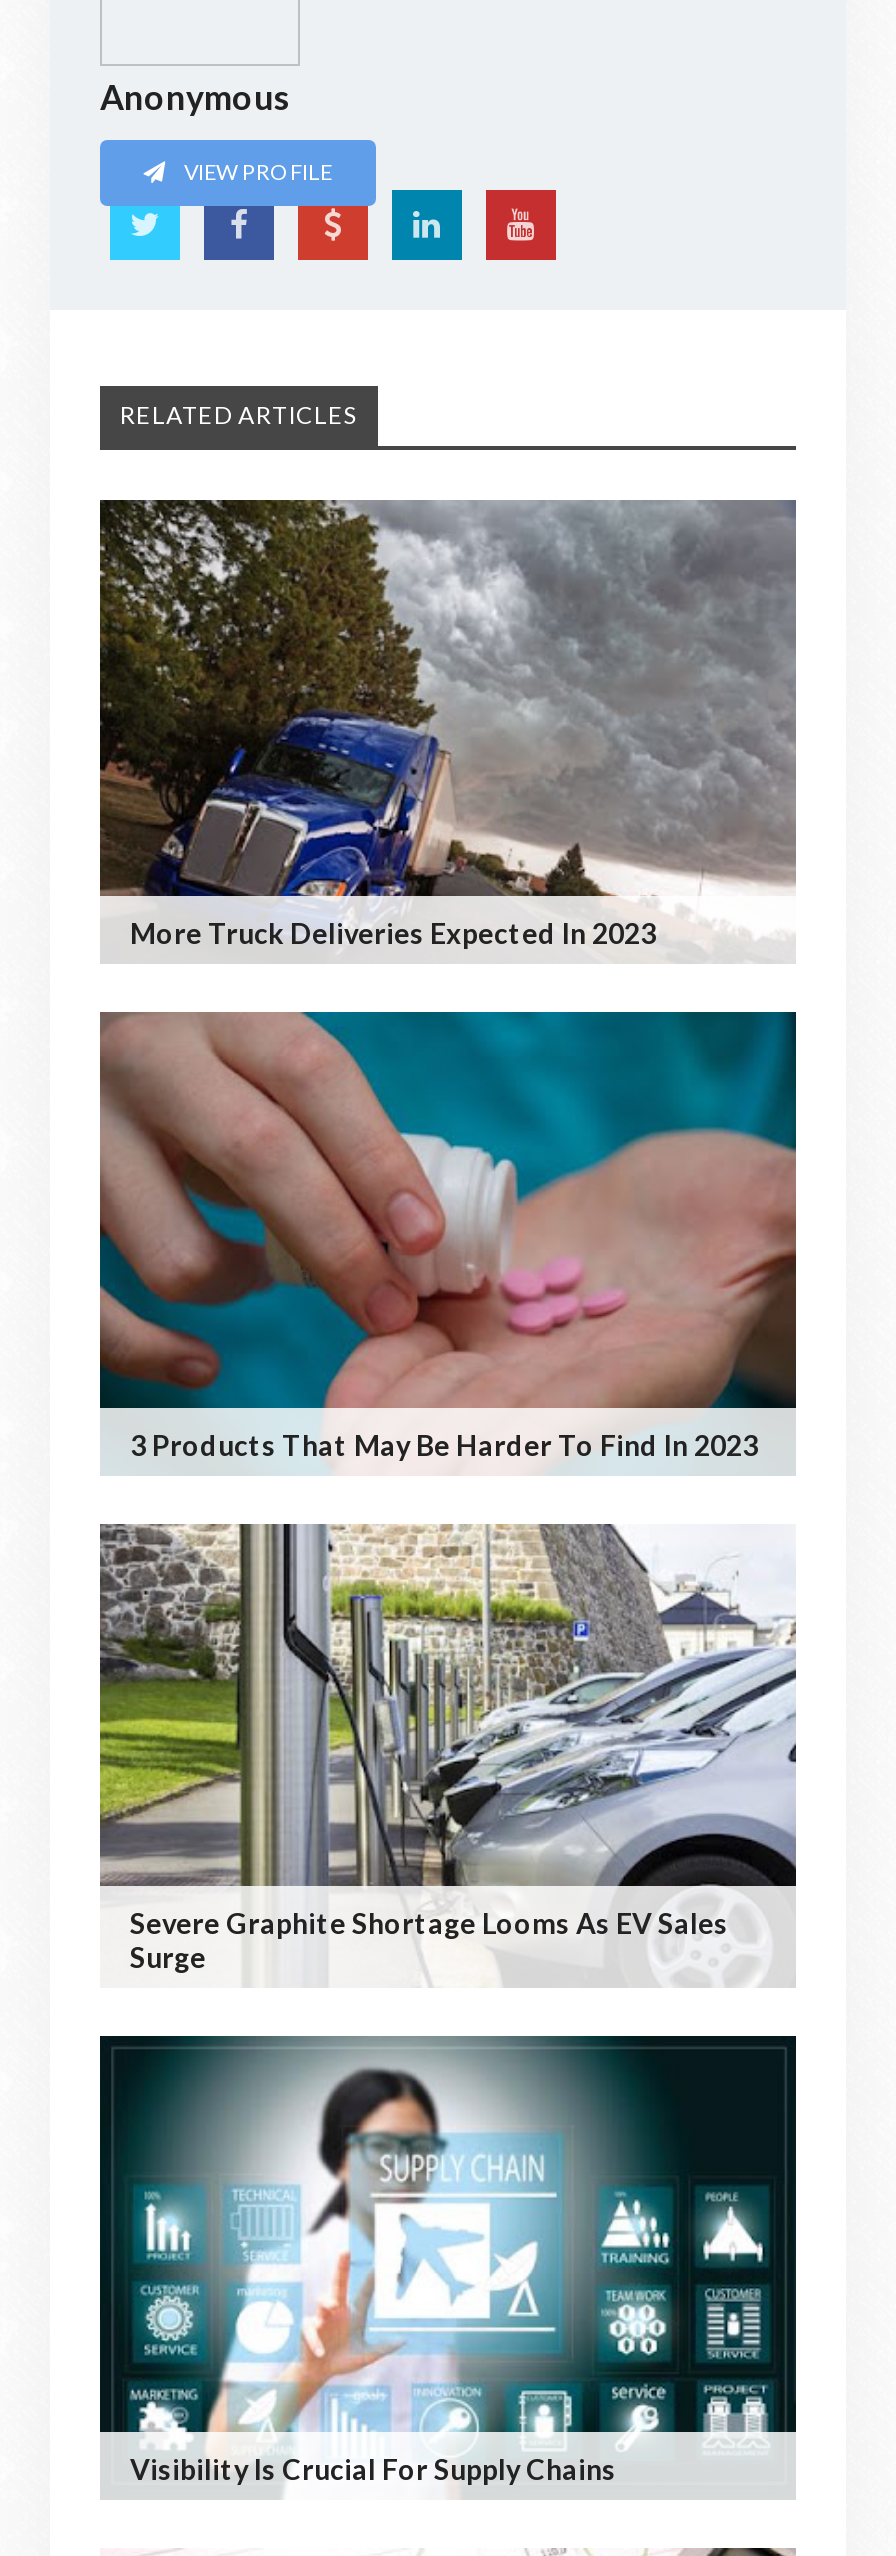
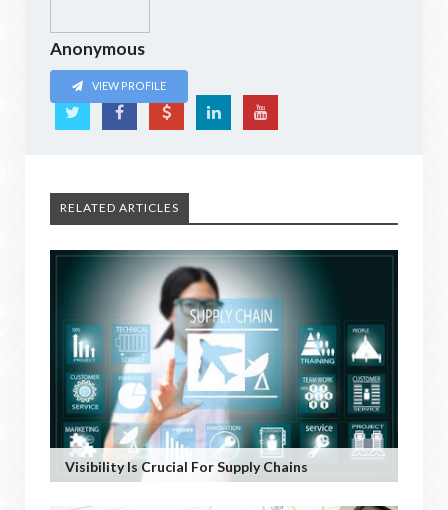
[100,500,796,949] [image] | More Truck Deliveries Expected In 2023 -> none
[98,1010,798,1461] [image] | 3 Products That May Be Harder To Find In 2023 -> none
[98,1522,798,1986] [image] | Severe Graphite Shortage Looms As EV Sales | Surge -> none

